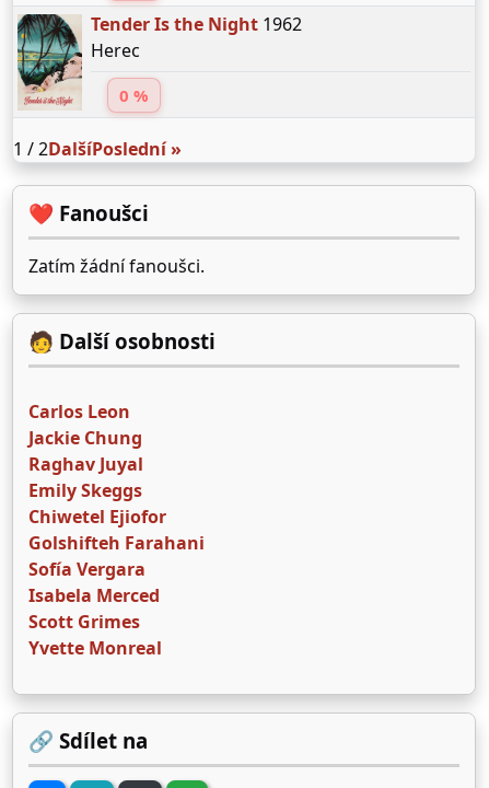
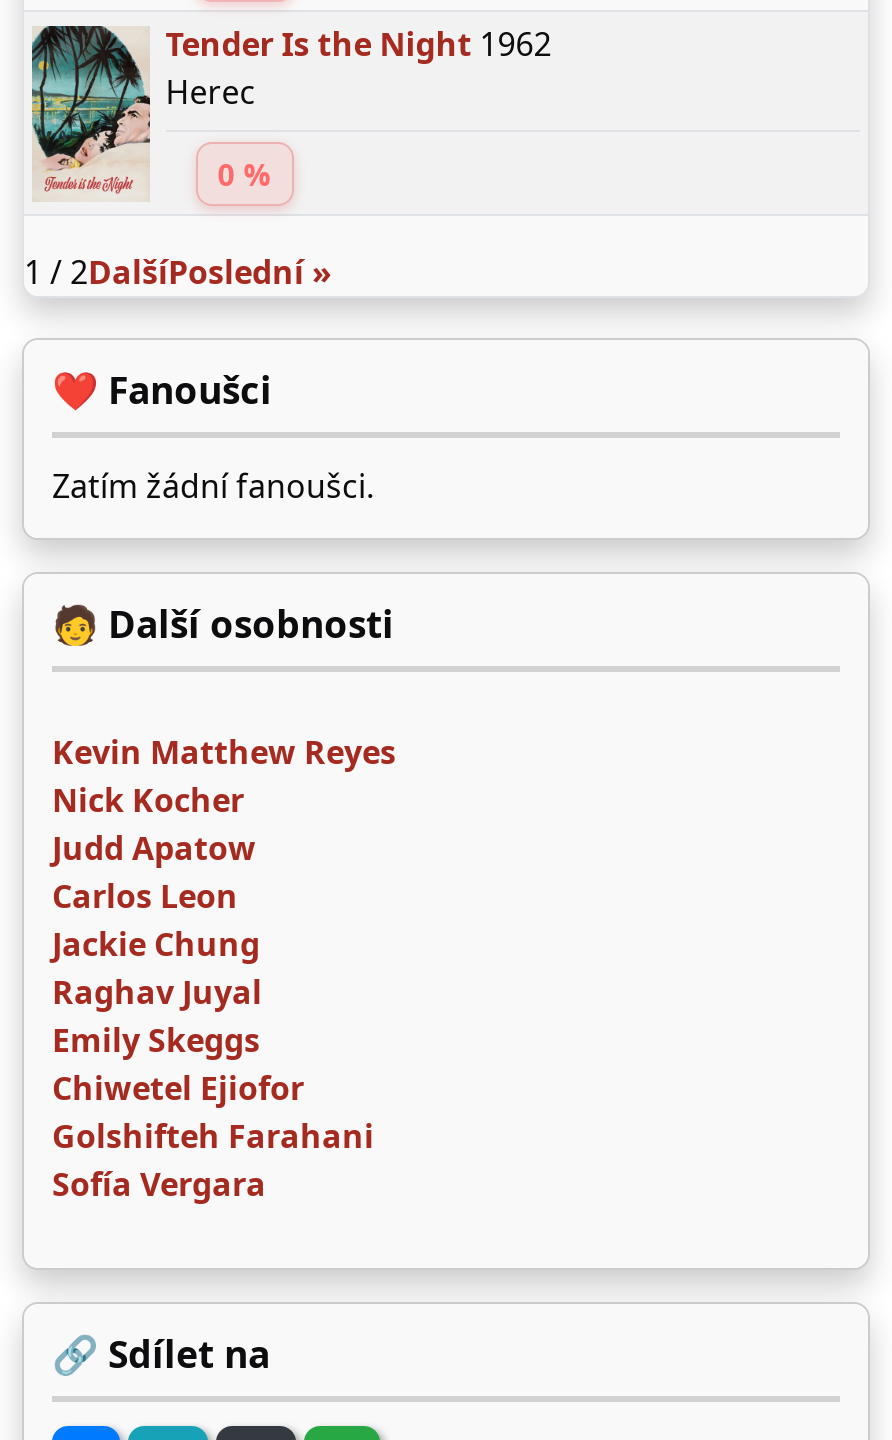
none -> [52,730,396,870] Kevin Matthew Reyes | Nick Kocher | Judd Apatow
moved [28,400,205,581] -> [52,874,374,1206]: Carlos Leon | Jackie Chung | Raghav Juyal | Emily Skeggs | Chiwetel Ejiofor | Golshifteh Farahani | Sofía Vergara
[28,583,162,660] Isabela Merced | Scott Grimes | Yvette Monreal -> none

